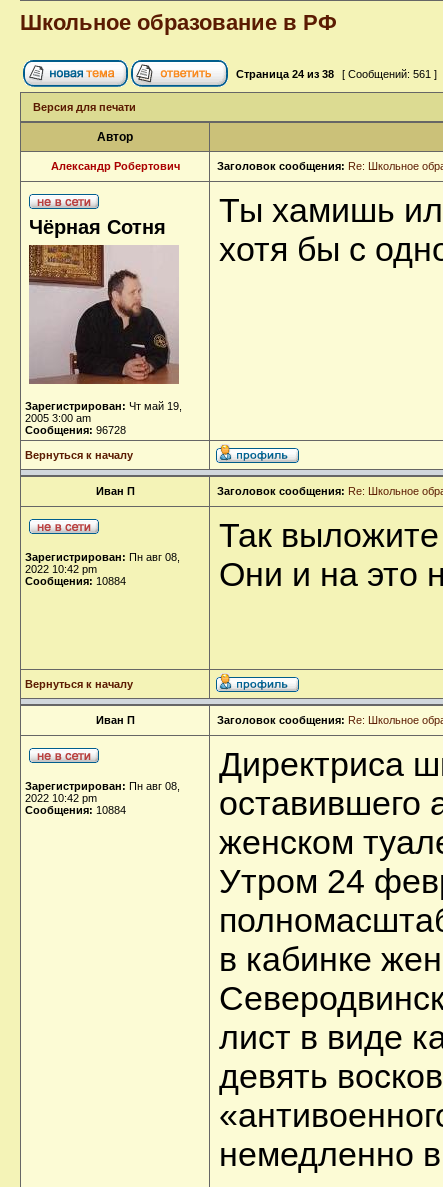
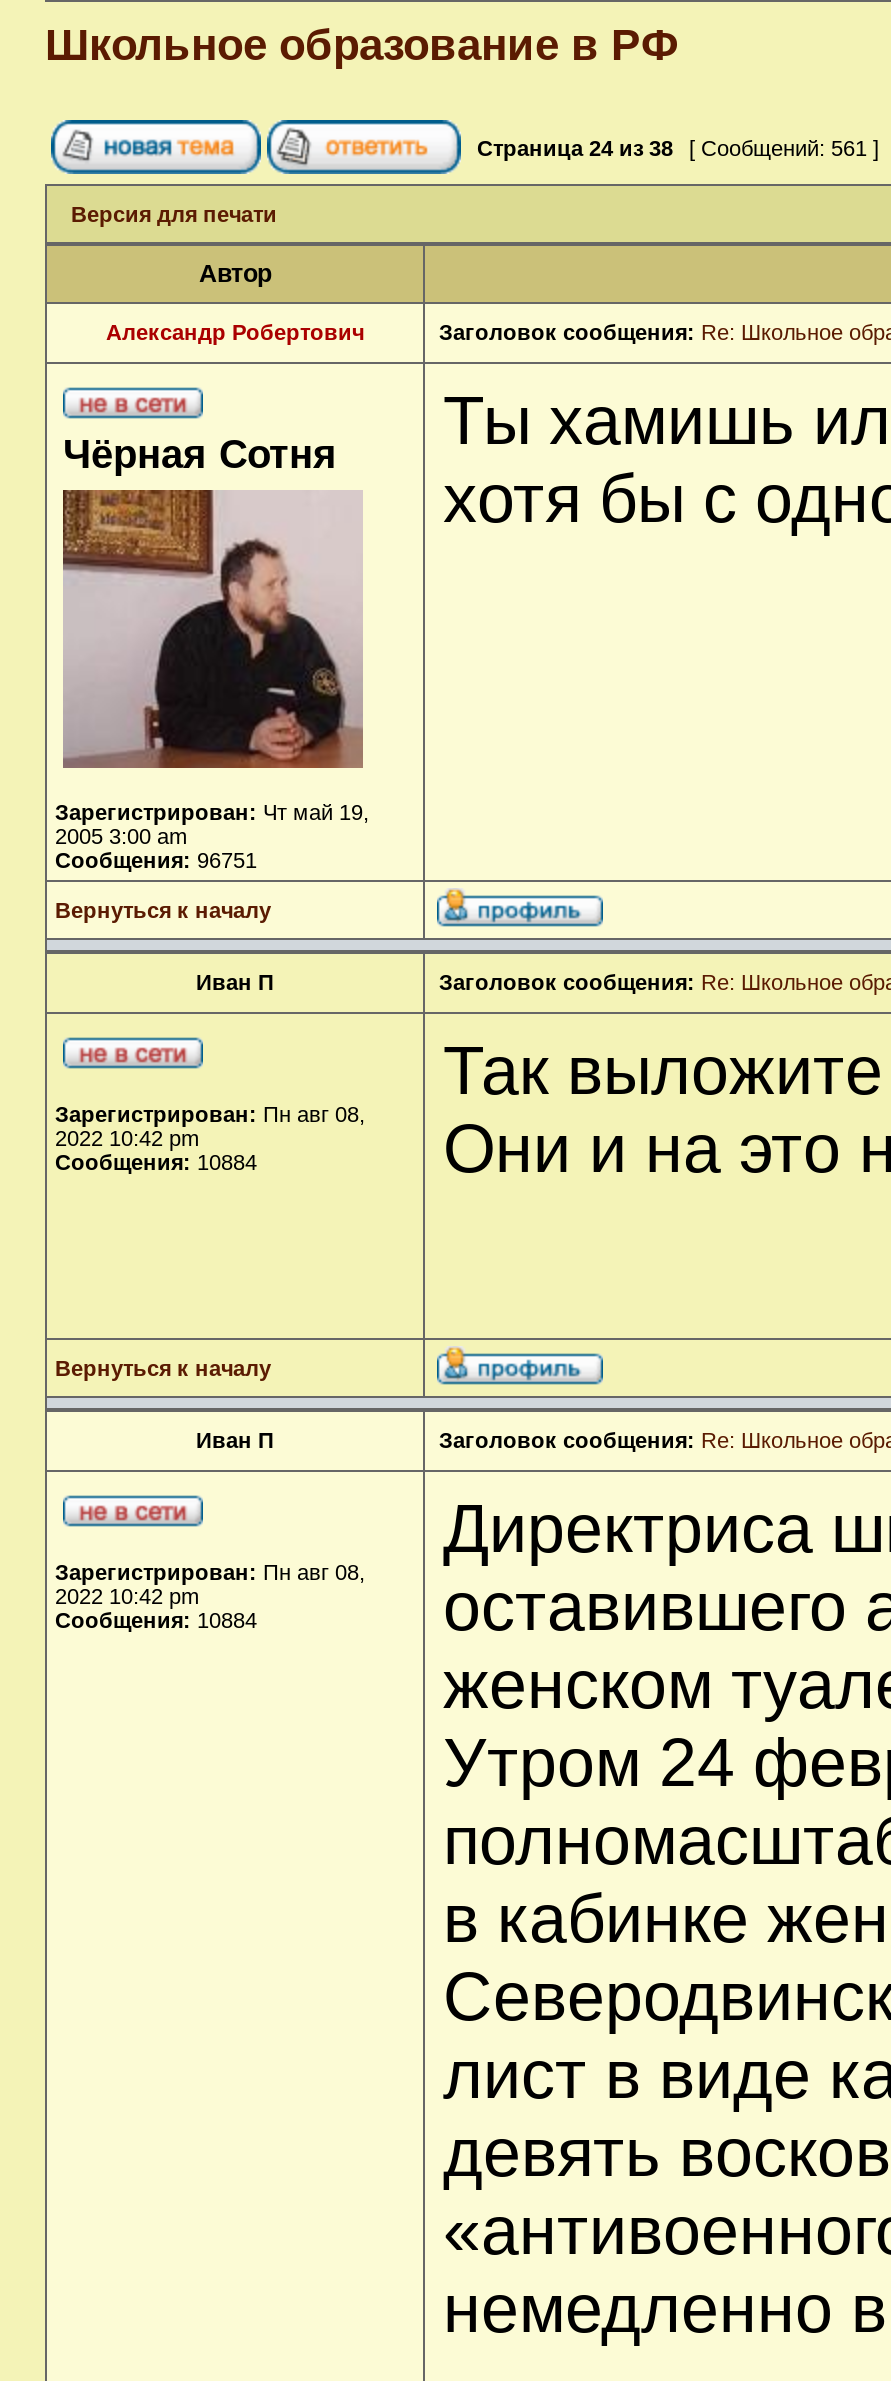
[25,424,126,436] Сообщения: 96728 -> [55,848,257,872] Сообщения: 96751

